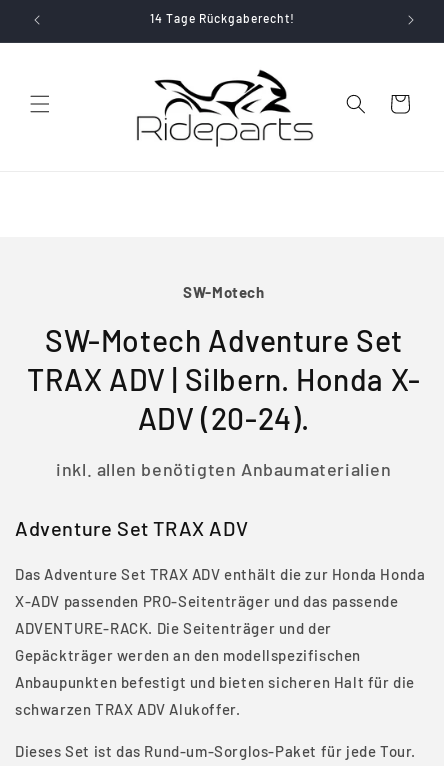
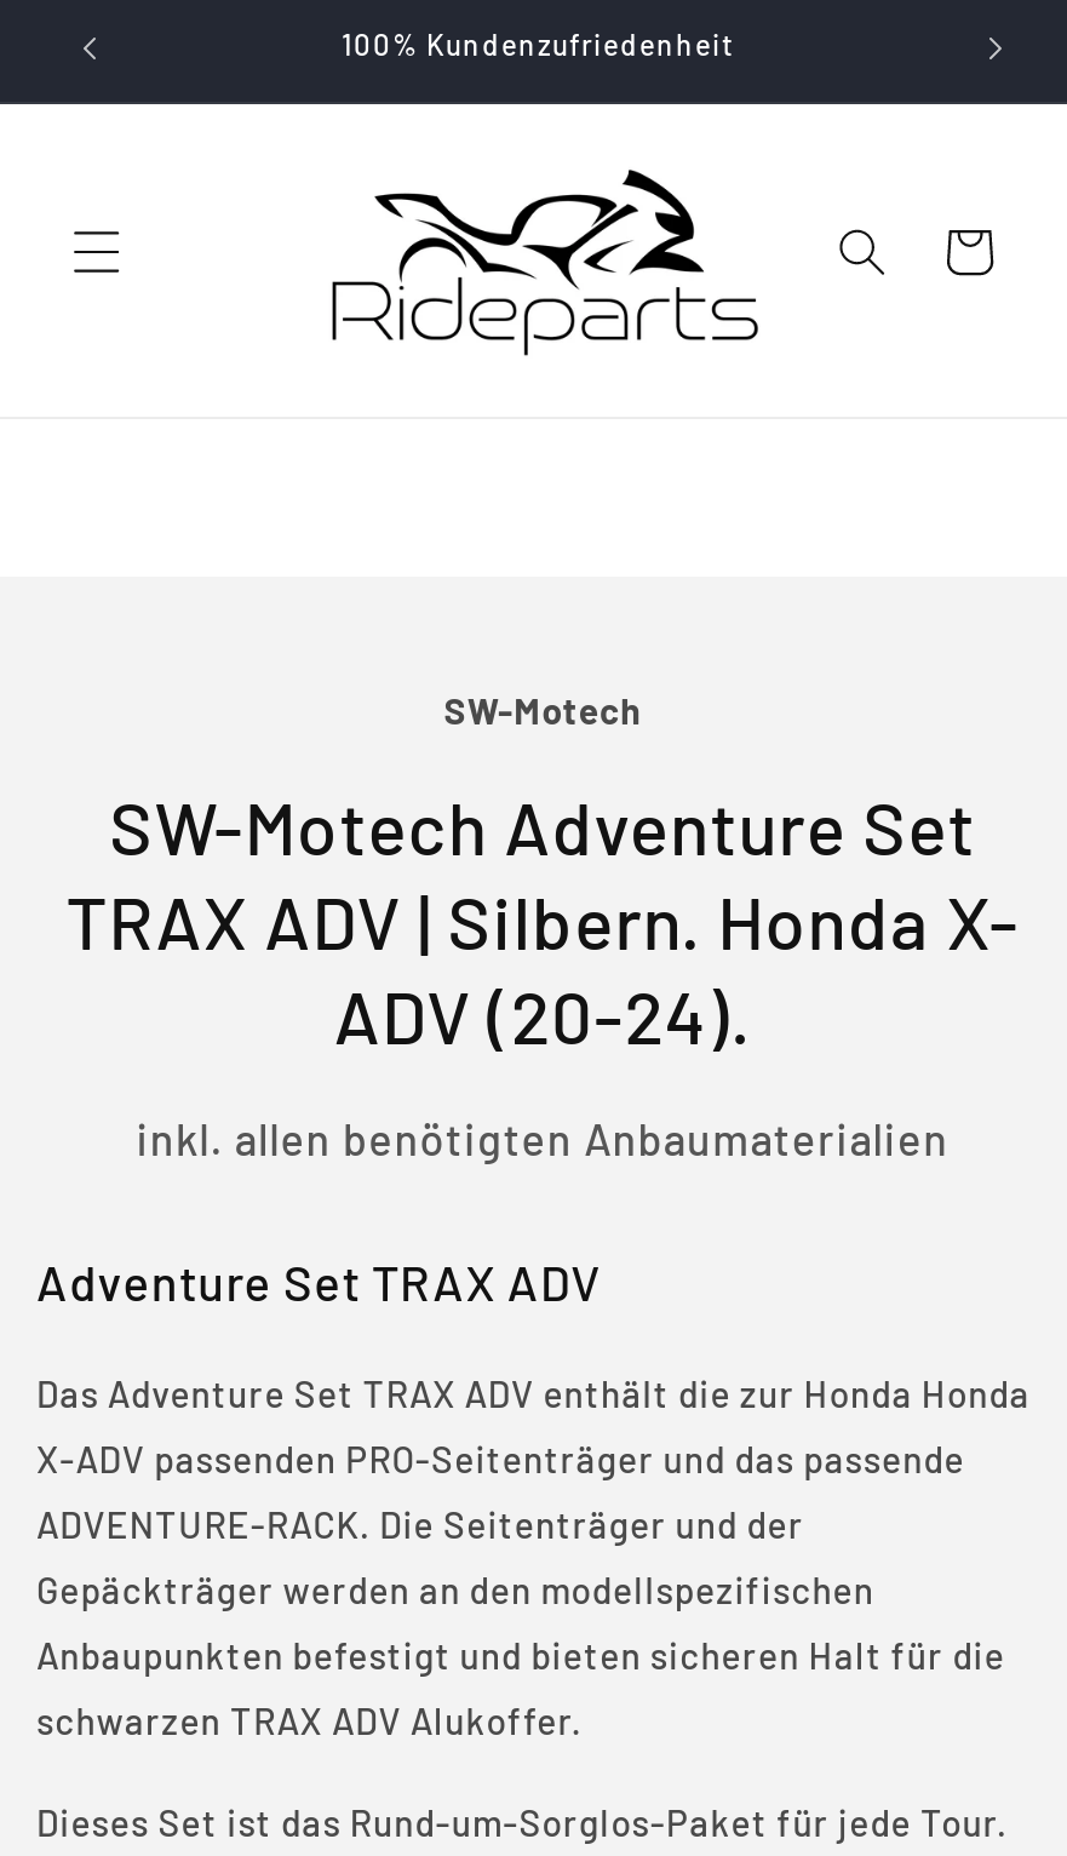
[149,11,294,25] 14 Tage Rückgaberecht! -> [342,27,734,61] 100% Kundenzufriedenheit

